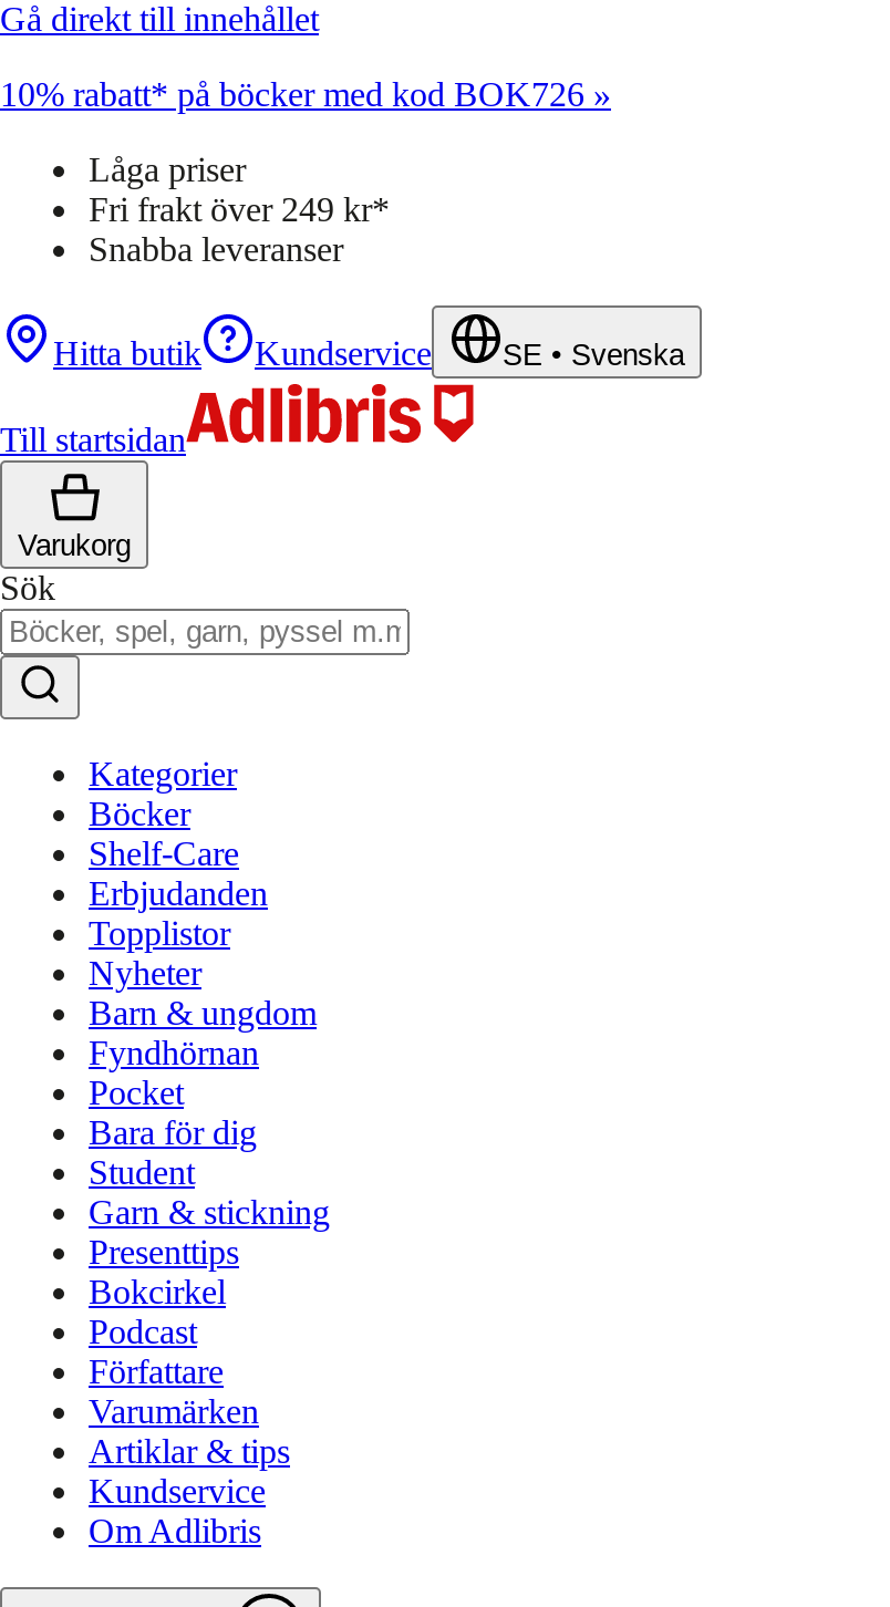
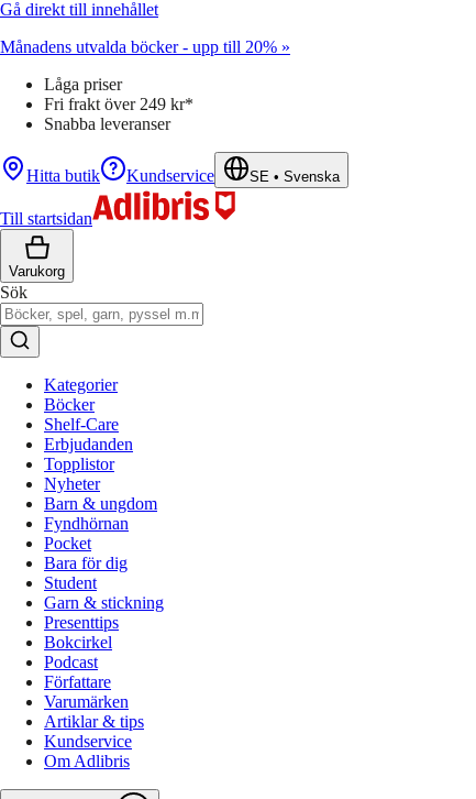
[0,75,611,113] 10% rabatt* på böcker med kod BOK726 » -> [0,37,290,56] Månadens utvalda böcker - upp till 20% »

